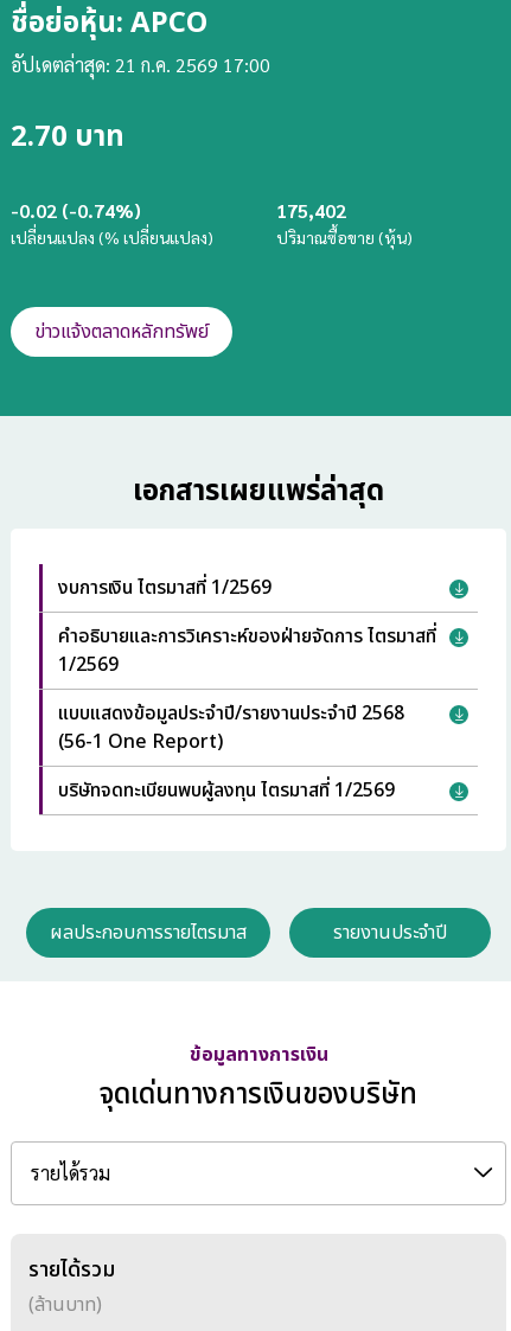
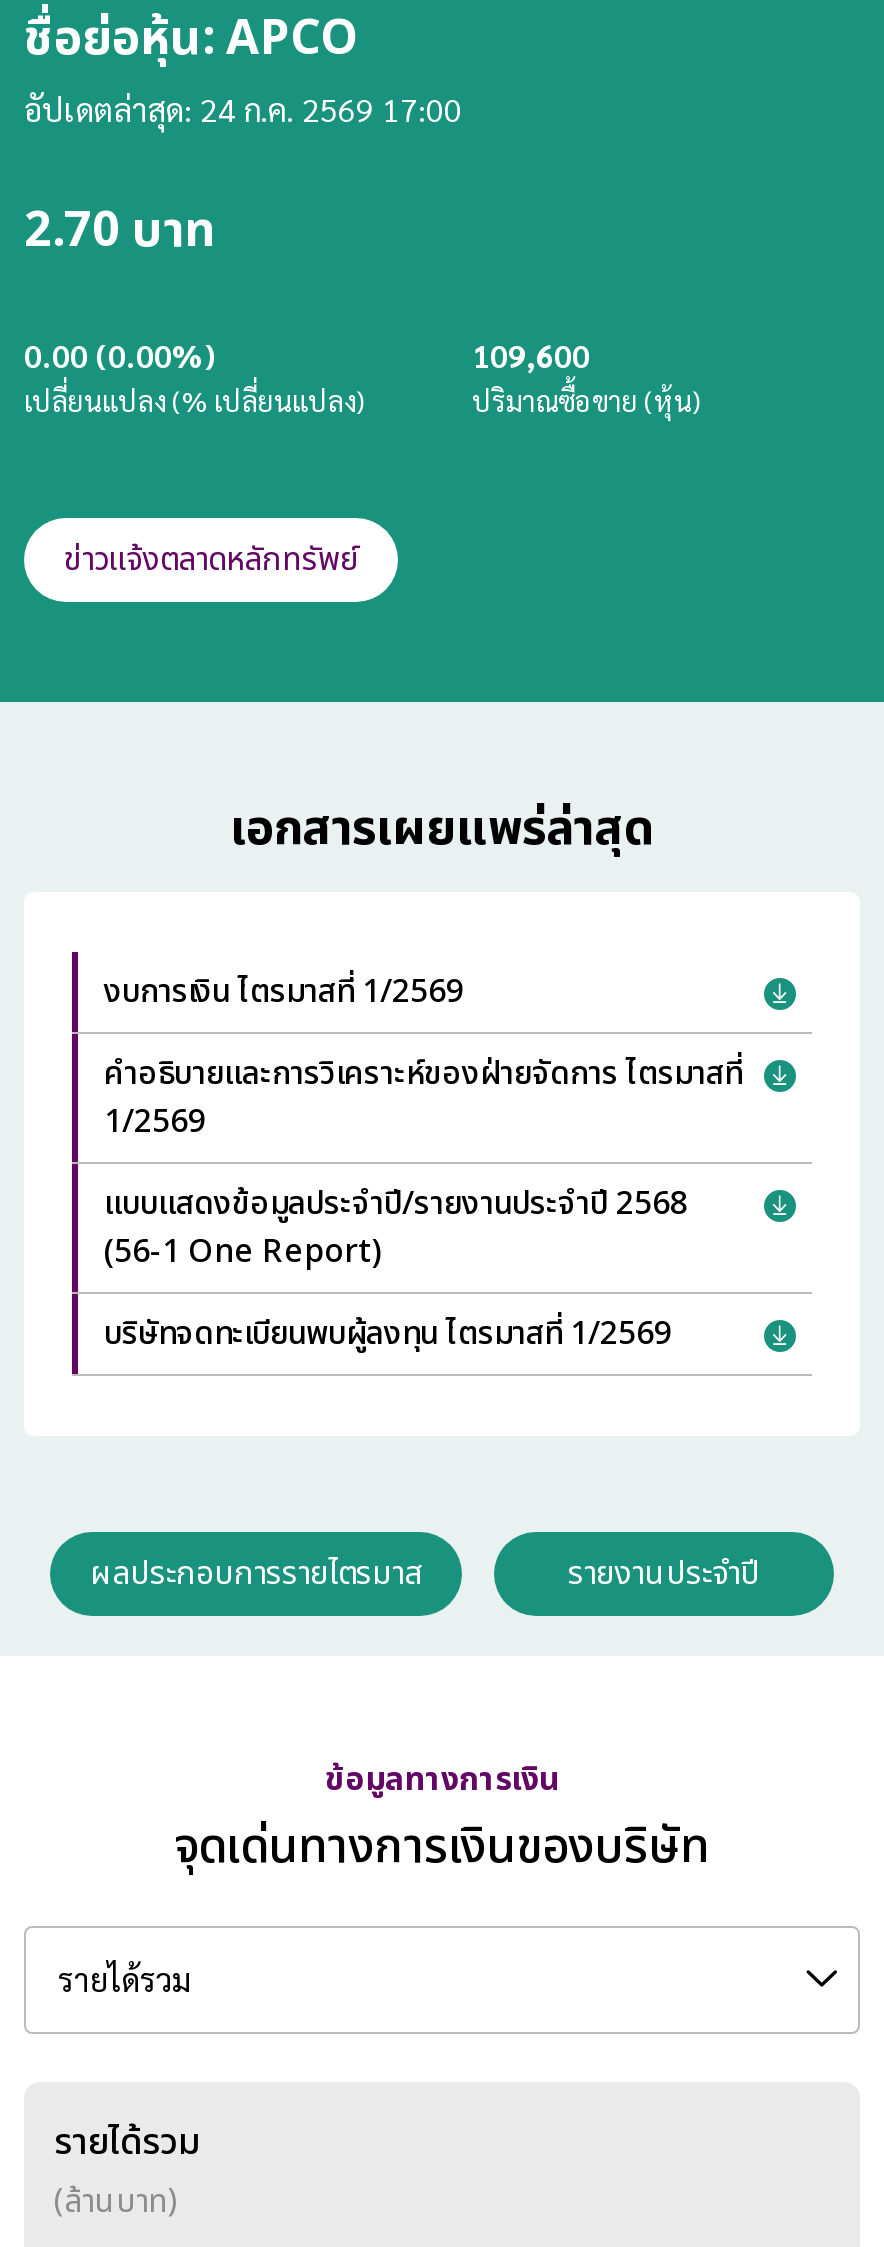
[11,52,270,77] อัปเดตล่าสุด: 21 ก.ค. 2569 17:00 -> [24,88,462,130] อัปเดตล่าสุด: 24 ก.ค. 2569 17:00
[11,198,141,223] -0.02 (-0.74%) -> [24,334,216,376] 0.00 (0.00%)
[276,198,346,223] 175,402 -> [472,334,590,376] 109,600

